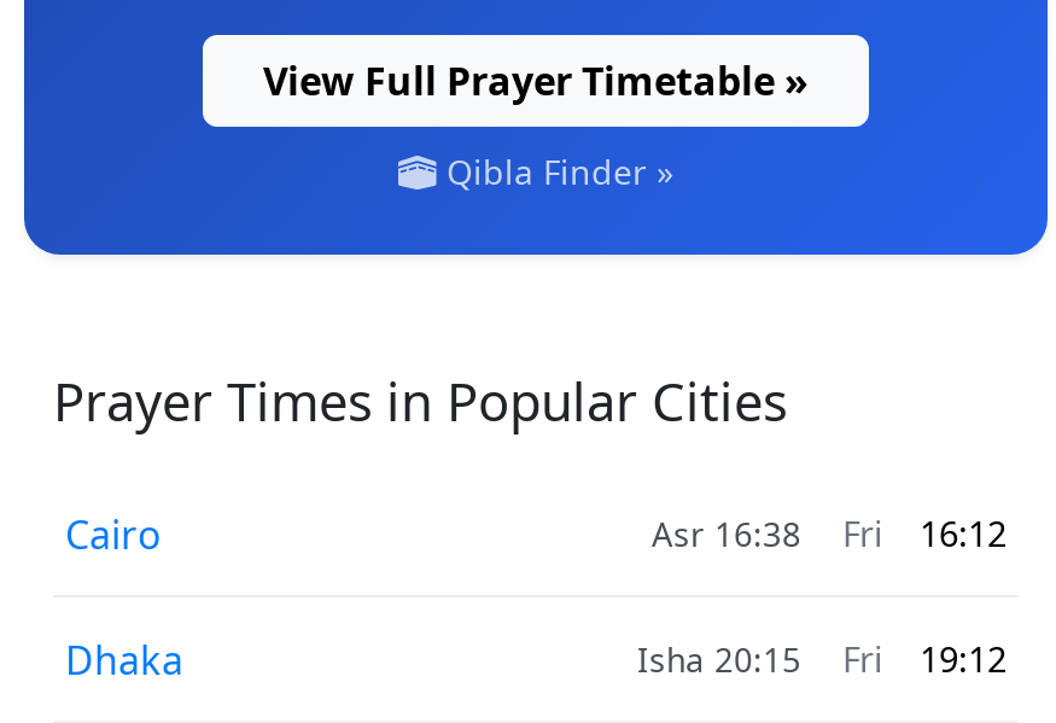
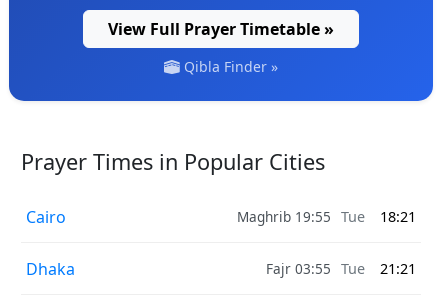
[652,509,1007,556] Asr 16:38 | Fri | 16:12 -> [237,206,416,226] Maghrib 19:55 Tue | 18:21
[637,635,1007,682] Isha 20:15 | Fri | 19:12 -> [266,258,416,278] Fajr 03:55 Tue | 21:21

